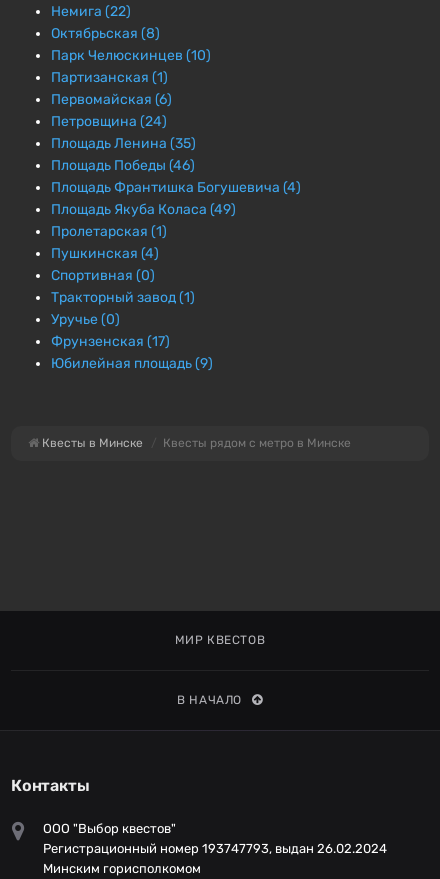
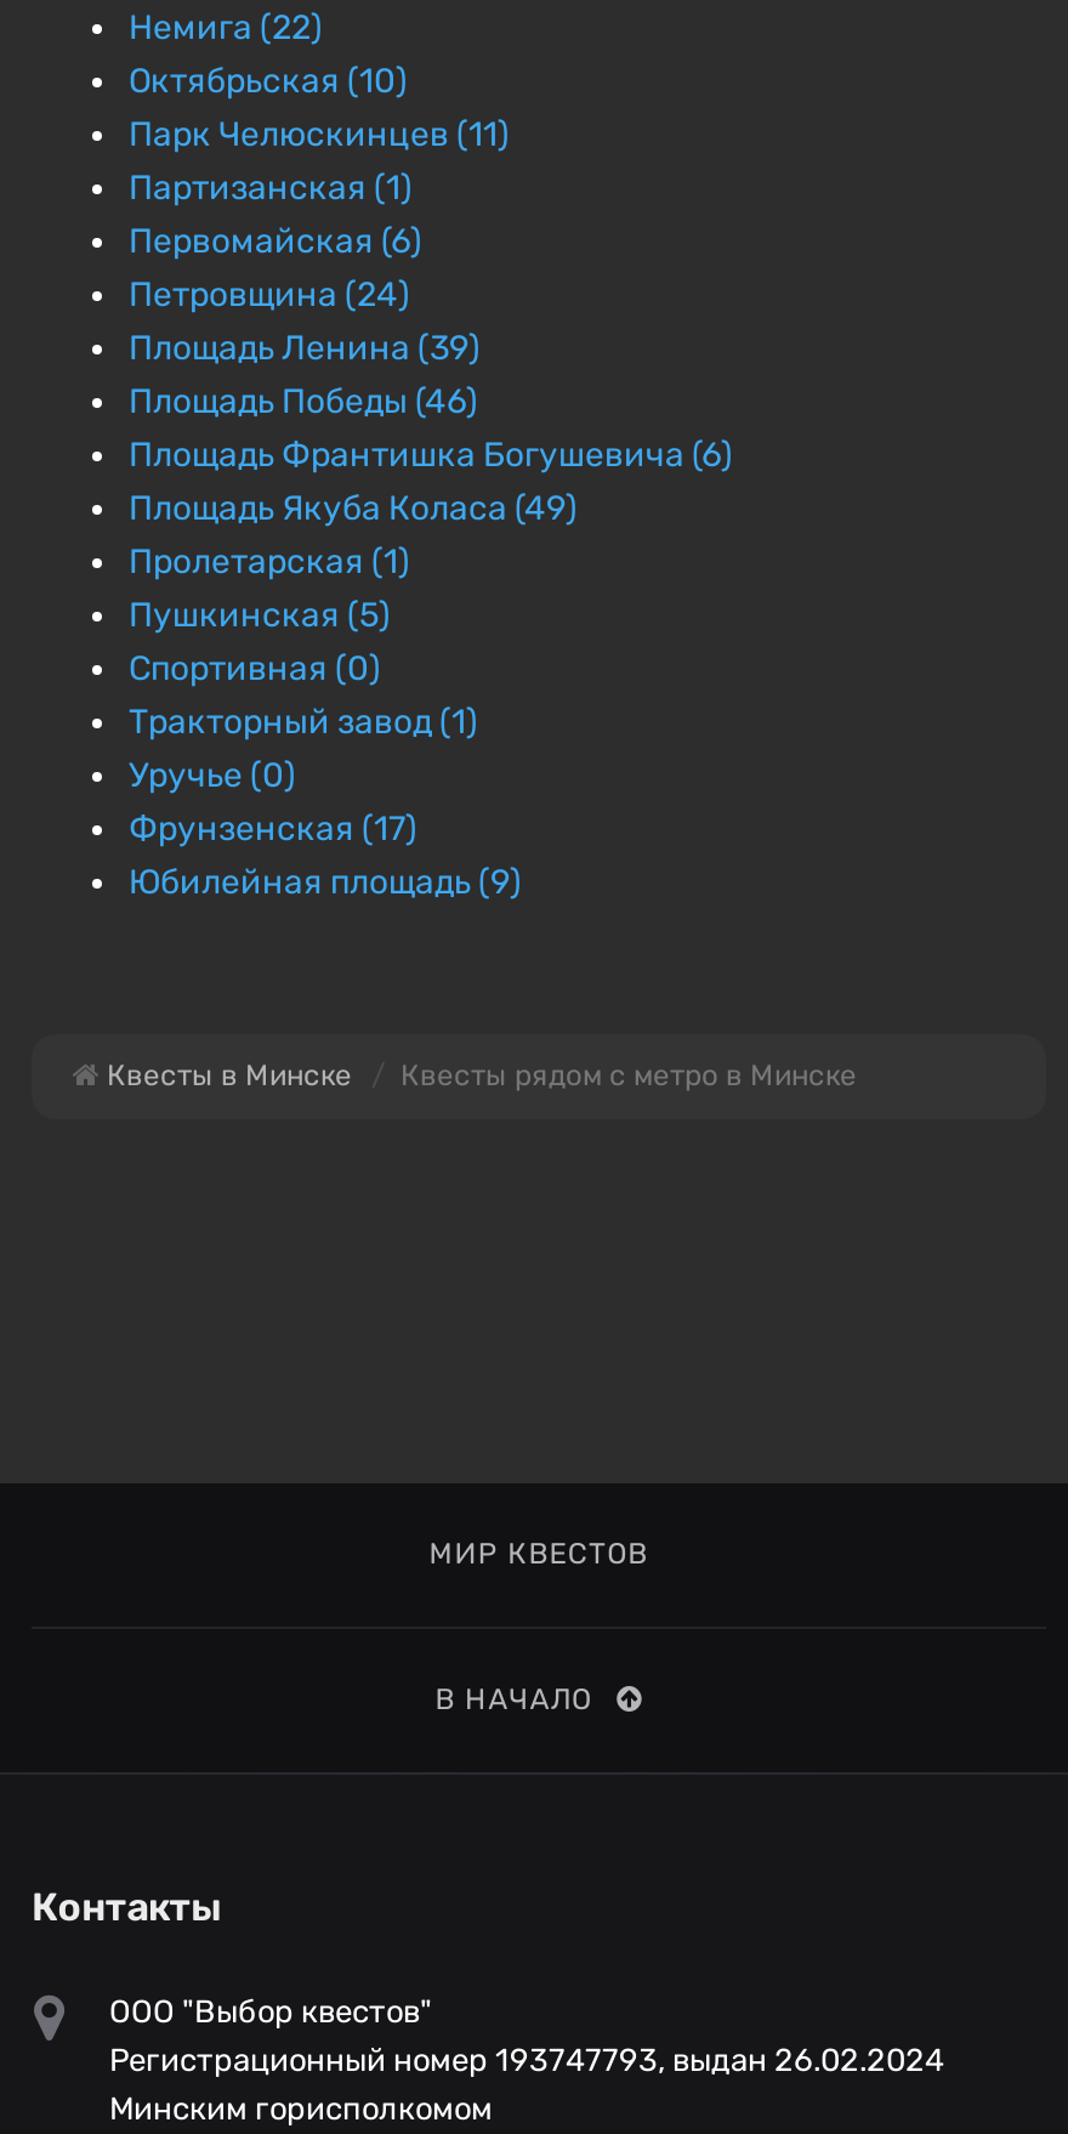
[51,25,160,42] Октябрьская (8) -> [129,61,408,102] Октябрьская (10)
[51,47,211,64] Парк Челюскинцев (10) -> [129,114,510,155] Парк Челюскинцев (11)
[51,135,196,152] Площадь Ленина (35) -> [129,328,481,369] Площадь Ленина (39)
[51,179,301,196] Площадь Франтишка Богушевича (4) -> [129,435,733,476] Площадь Франтишка Богушевича (6)
[51,245,159,262] Пушкинская (4) -> [129,595,391,636] Пушкинская (5)

